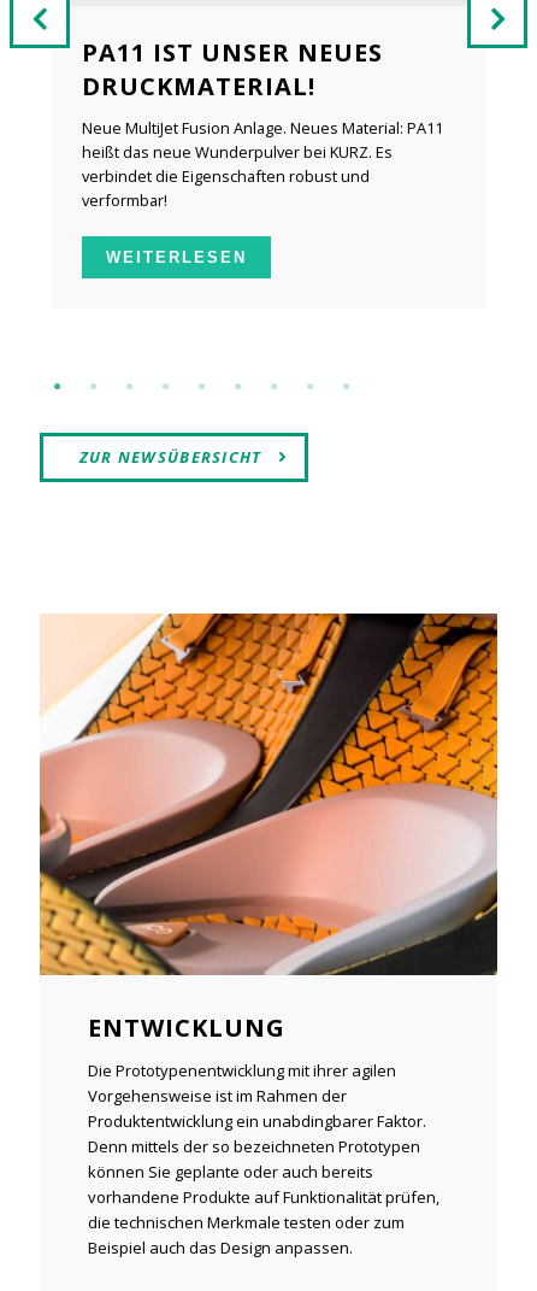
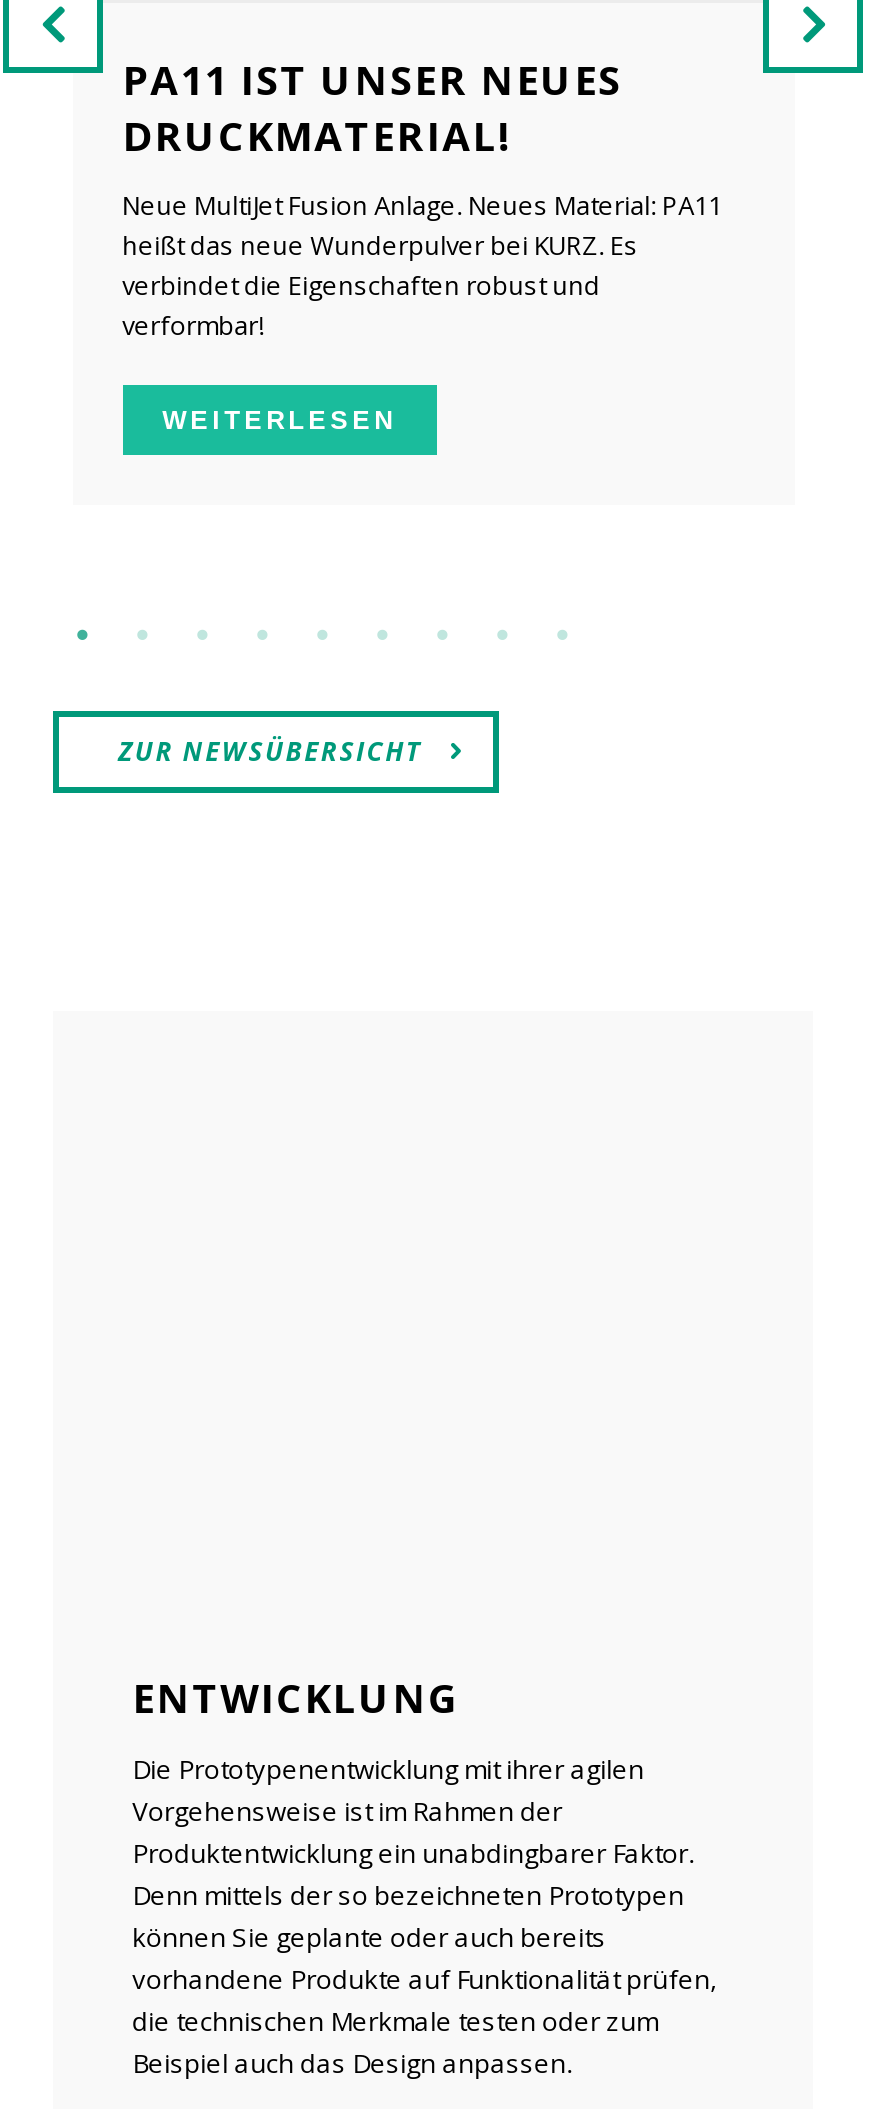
[39,612,498,976] [image] -> none

